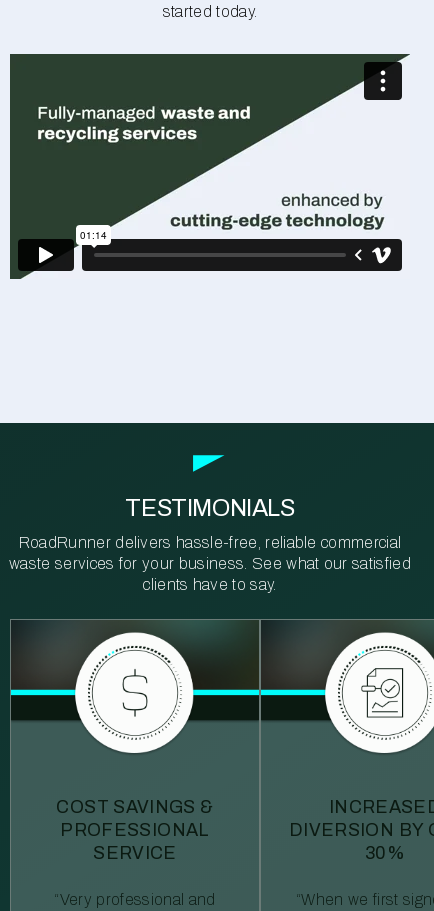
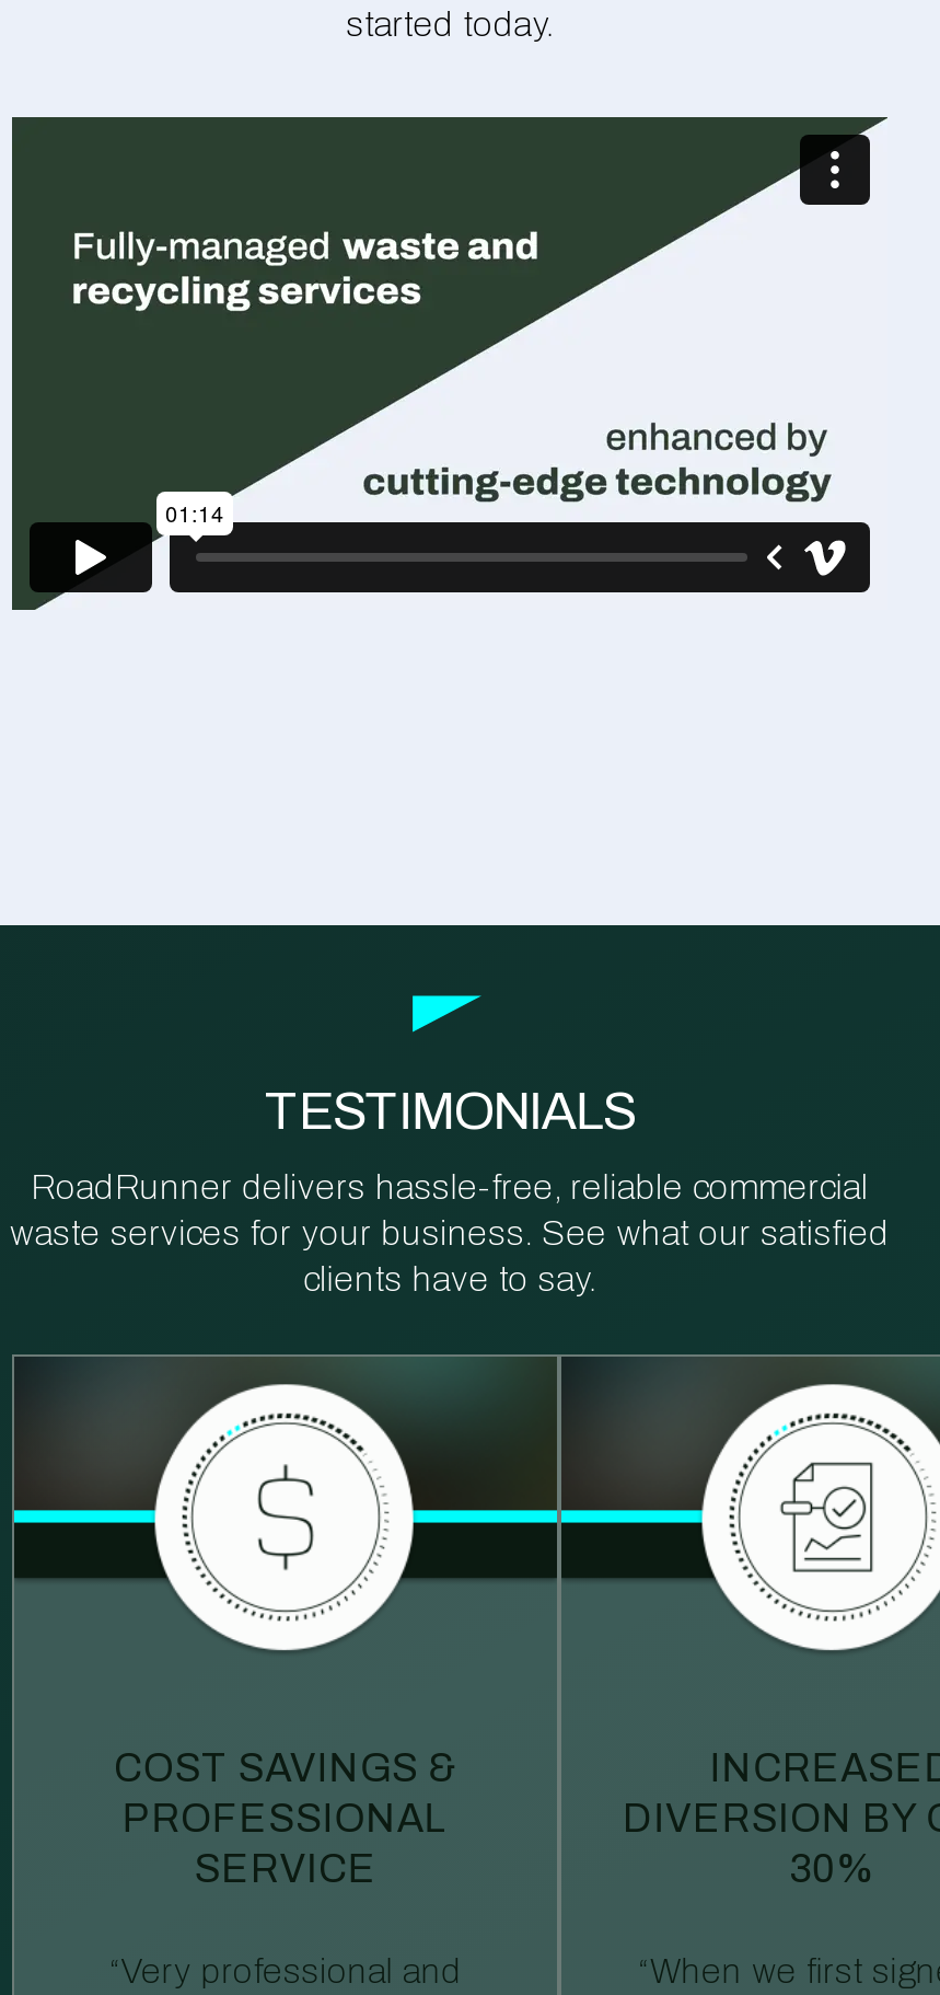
[363,62,403,101] [image] -> [787,138,870,219] [image]

